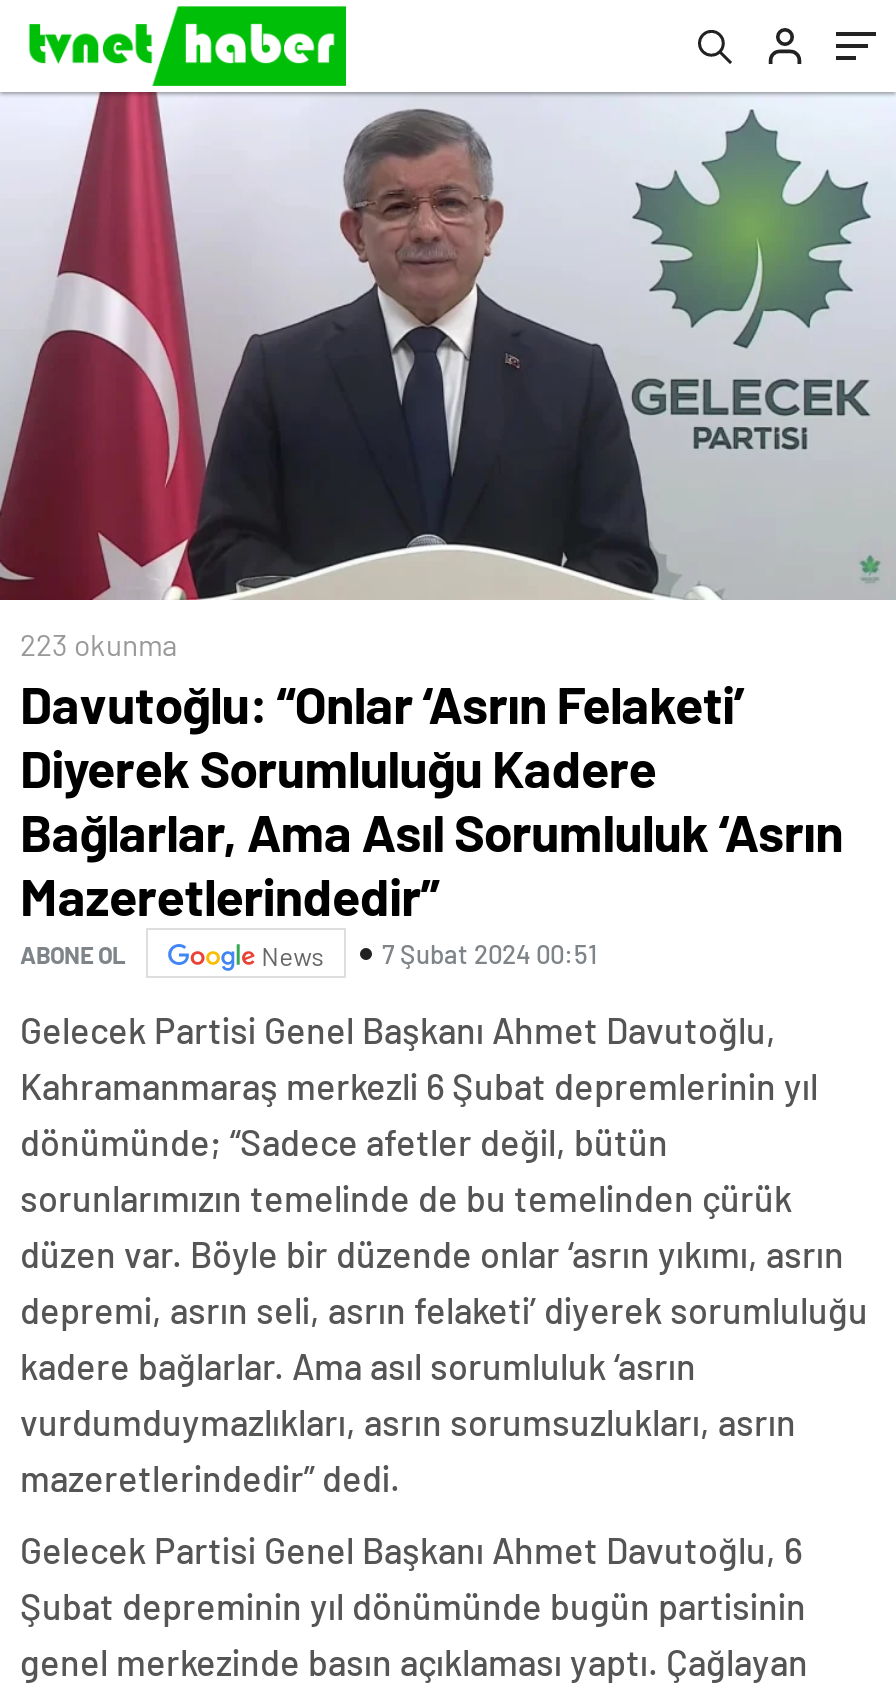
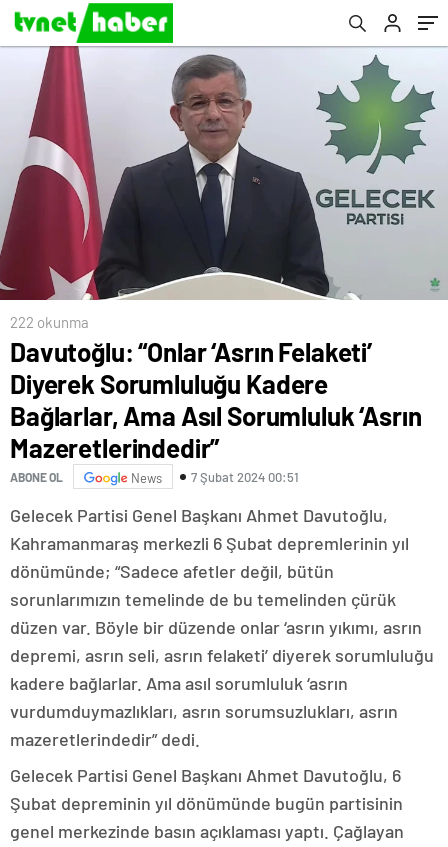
[20,627,178,663] 223 okunma -> [10,313,89,331] 222 okunma

